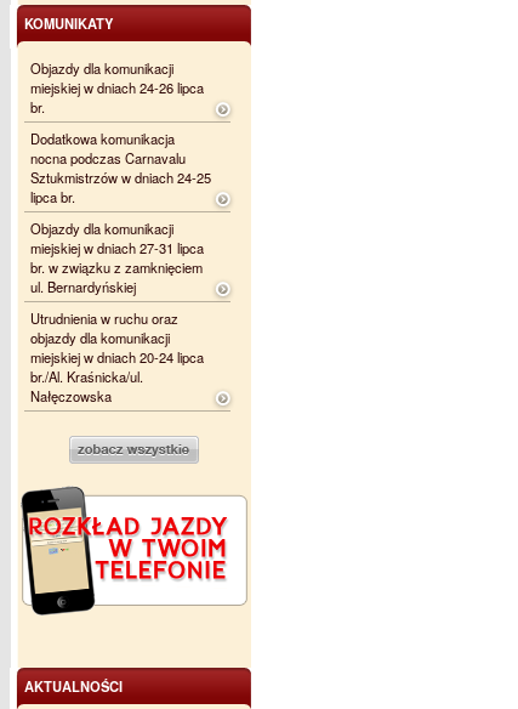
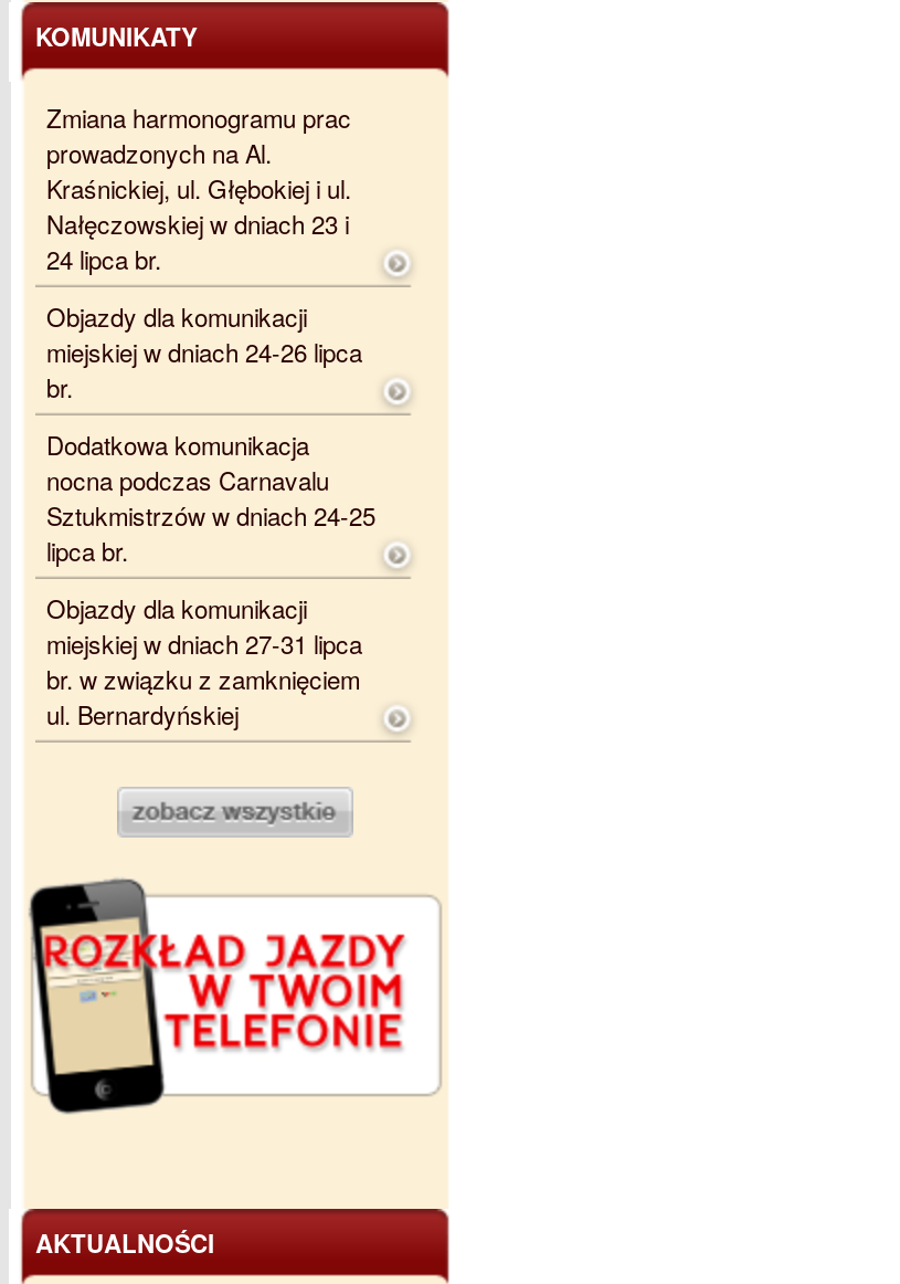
none -> [46,100,351,277] Zmiana harmonogramu prac | prowadzonych na Al. | Kraśnickiej, ul. Głębokiej i ul. | Nałęczowskiej w dniach 23 i | 24 lipca br.
moved [30,59,211,297] -> [46,299,375,732]: Objazdy dla komunikacji | miejskiej w dniach 24-26 lipca | br. | ... | br. w związku z zamknięciem | ul. Bernardyńskiej
[30,309,204,406] Utrudnienia w ruchu oraz | objazdy dla komunikacji | miejskiej w dniach 20-24 lipca | br./Al. Kraśnicka/ul. | Nałęczowska -> none

